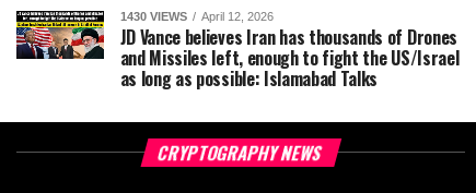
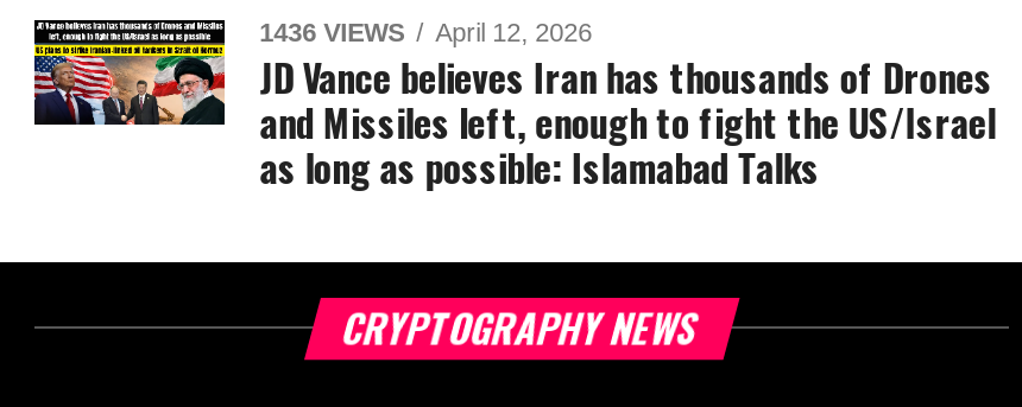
[120,10,273,23] 1430 VIEWS April 12, 2026 -> [260,18,592,47] 1436 VIEWS April 12, 2026

